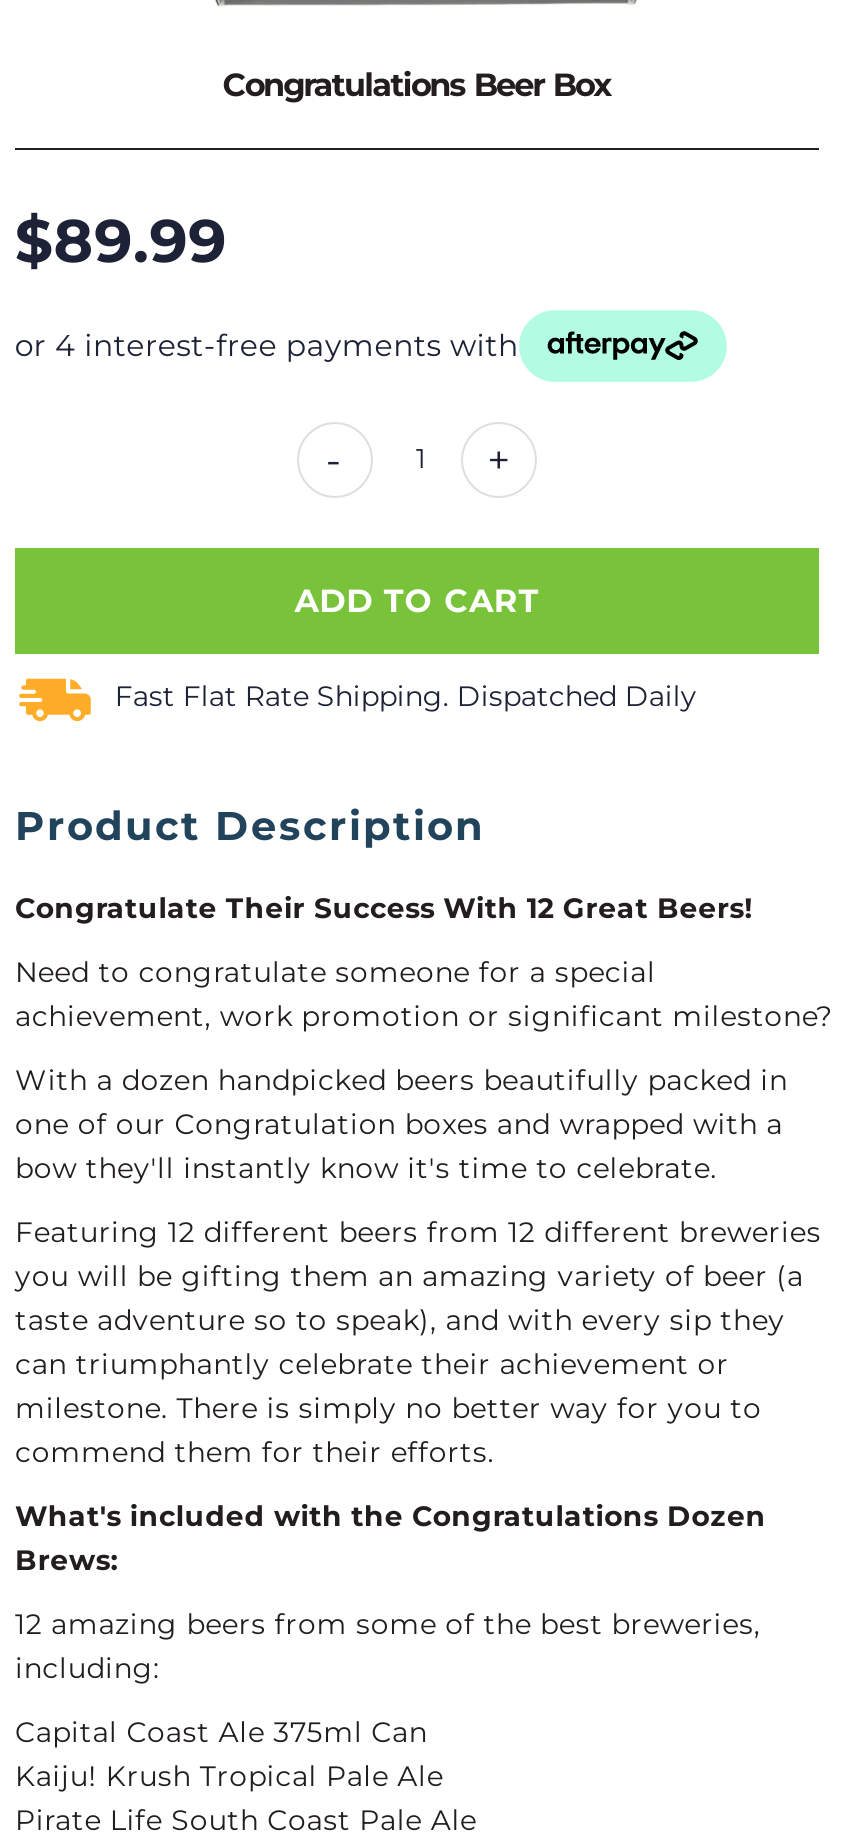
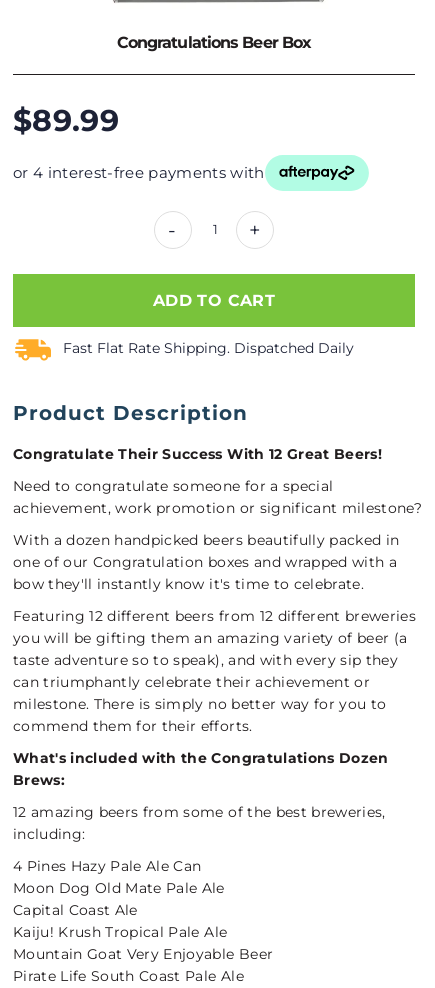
[15,1715,427,1751] Capital Coast Ale 375ml Can -> [13,857,225,919] 4 Pines Hazy Pale Ale Can | Moon Dog Old Mate Pale Ale | Capital Coast Ale
none -> [13,945,273,963] Mountain Goat Very Enjoyable Beer

